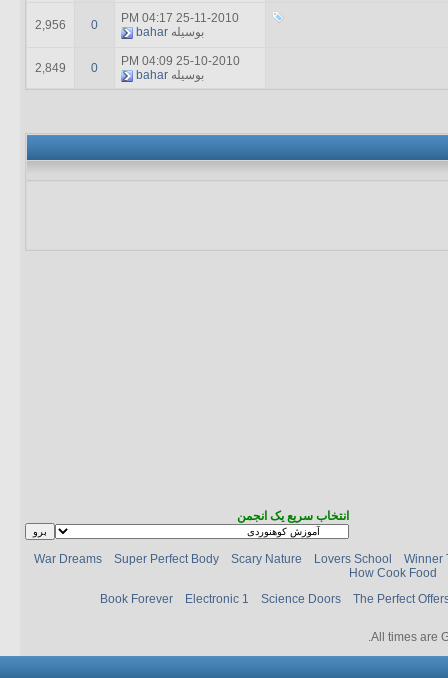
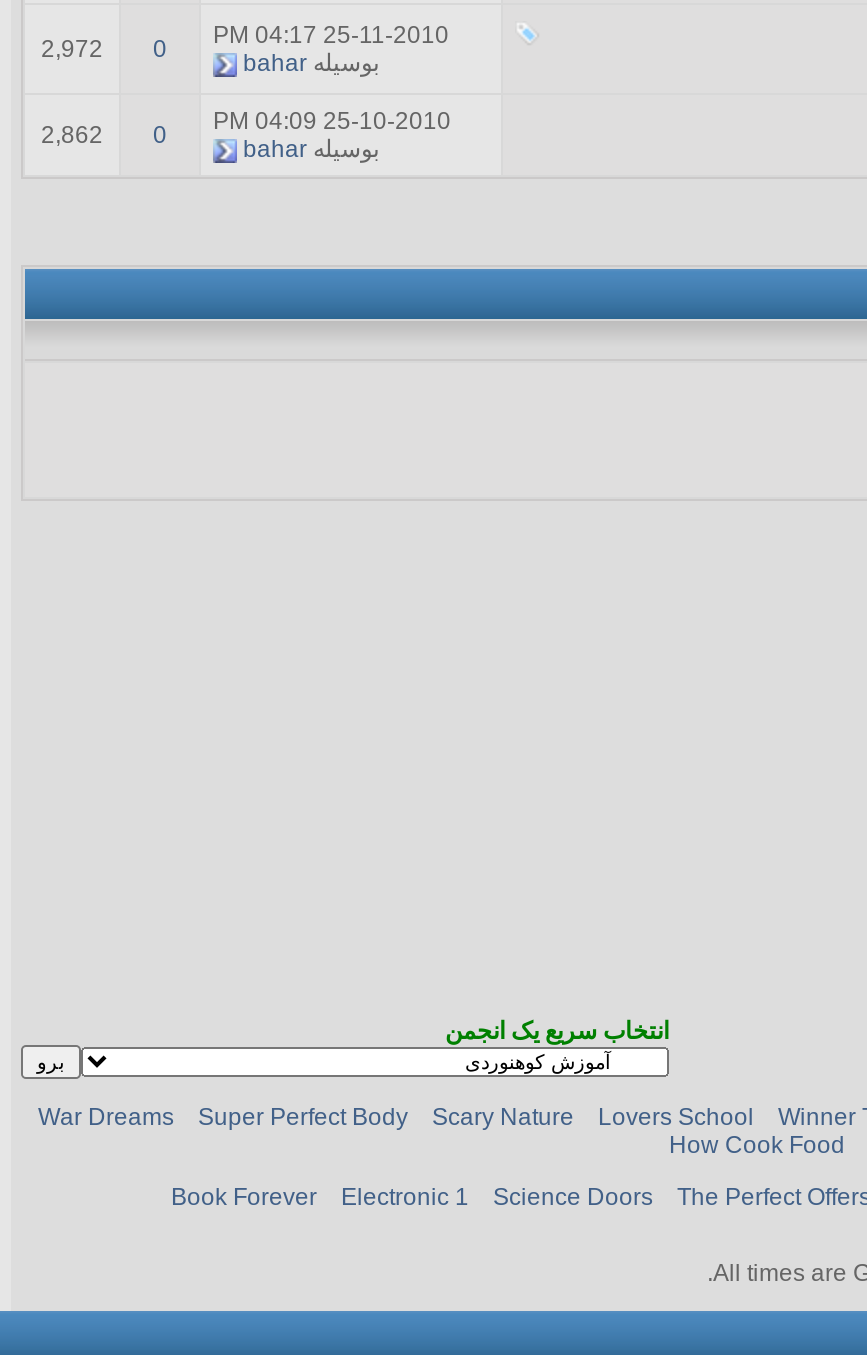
[35,18,98,32] 2,956 0 -> [41,34,167,62] 2,972 0
[35,61,98,75] 2,849 0 -> [41,120,167,148] 2,862 0

